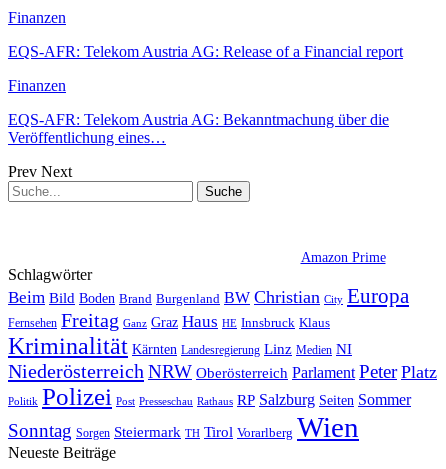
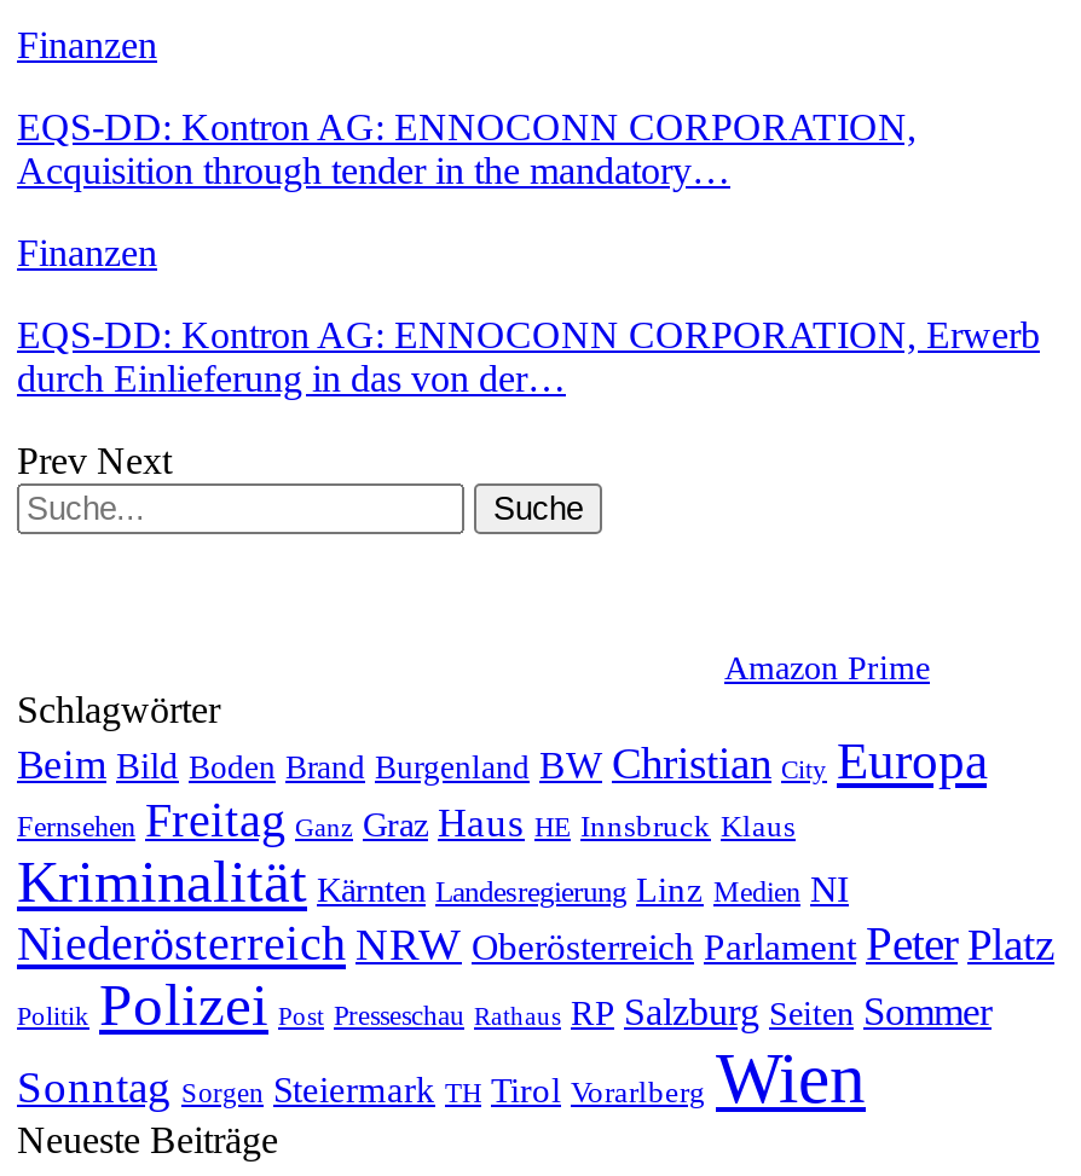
[8,43,403,60] EQS-AFR: Telekom Austria AG: Release of a Financial report -> [17,106,917,190] EQS-DD: Kontron AG: ENNOCONN CORPORATION, | Acquisition through tender in the mandatory…
[8,111,389,146] EQS-AFR: Telekom Austria AG: Bekanntmachung über die | Veröffentlichung eines… -> [17,314,1040,398] EQS-DD: Kontron AG: ENNOCONN CORPORATION, Erwerb | durch Einlieferung in das von der…

